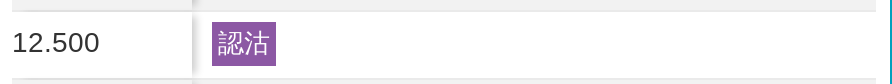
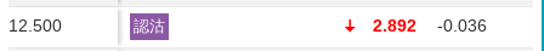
none -> [373,16,487,35] 2.892 | -0.036

